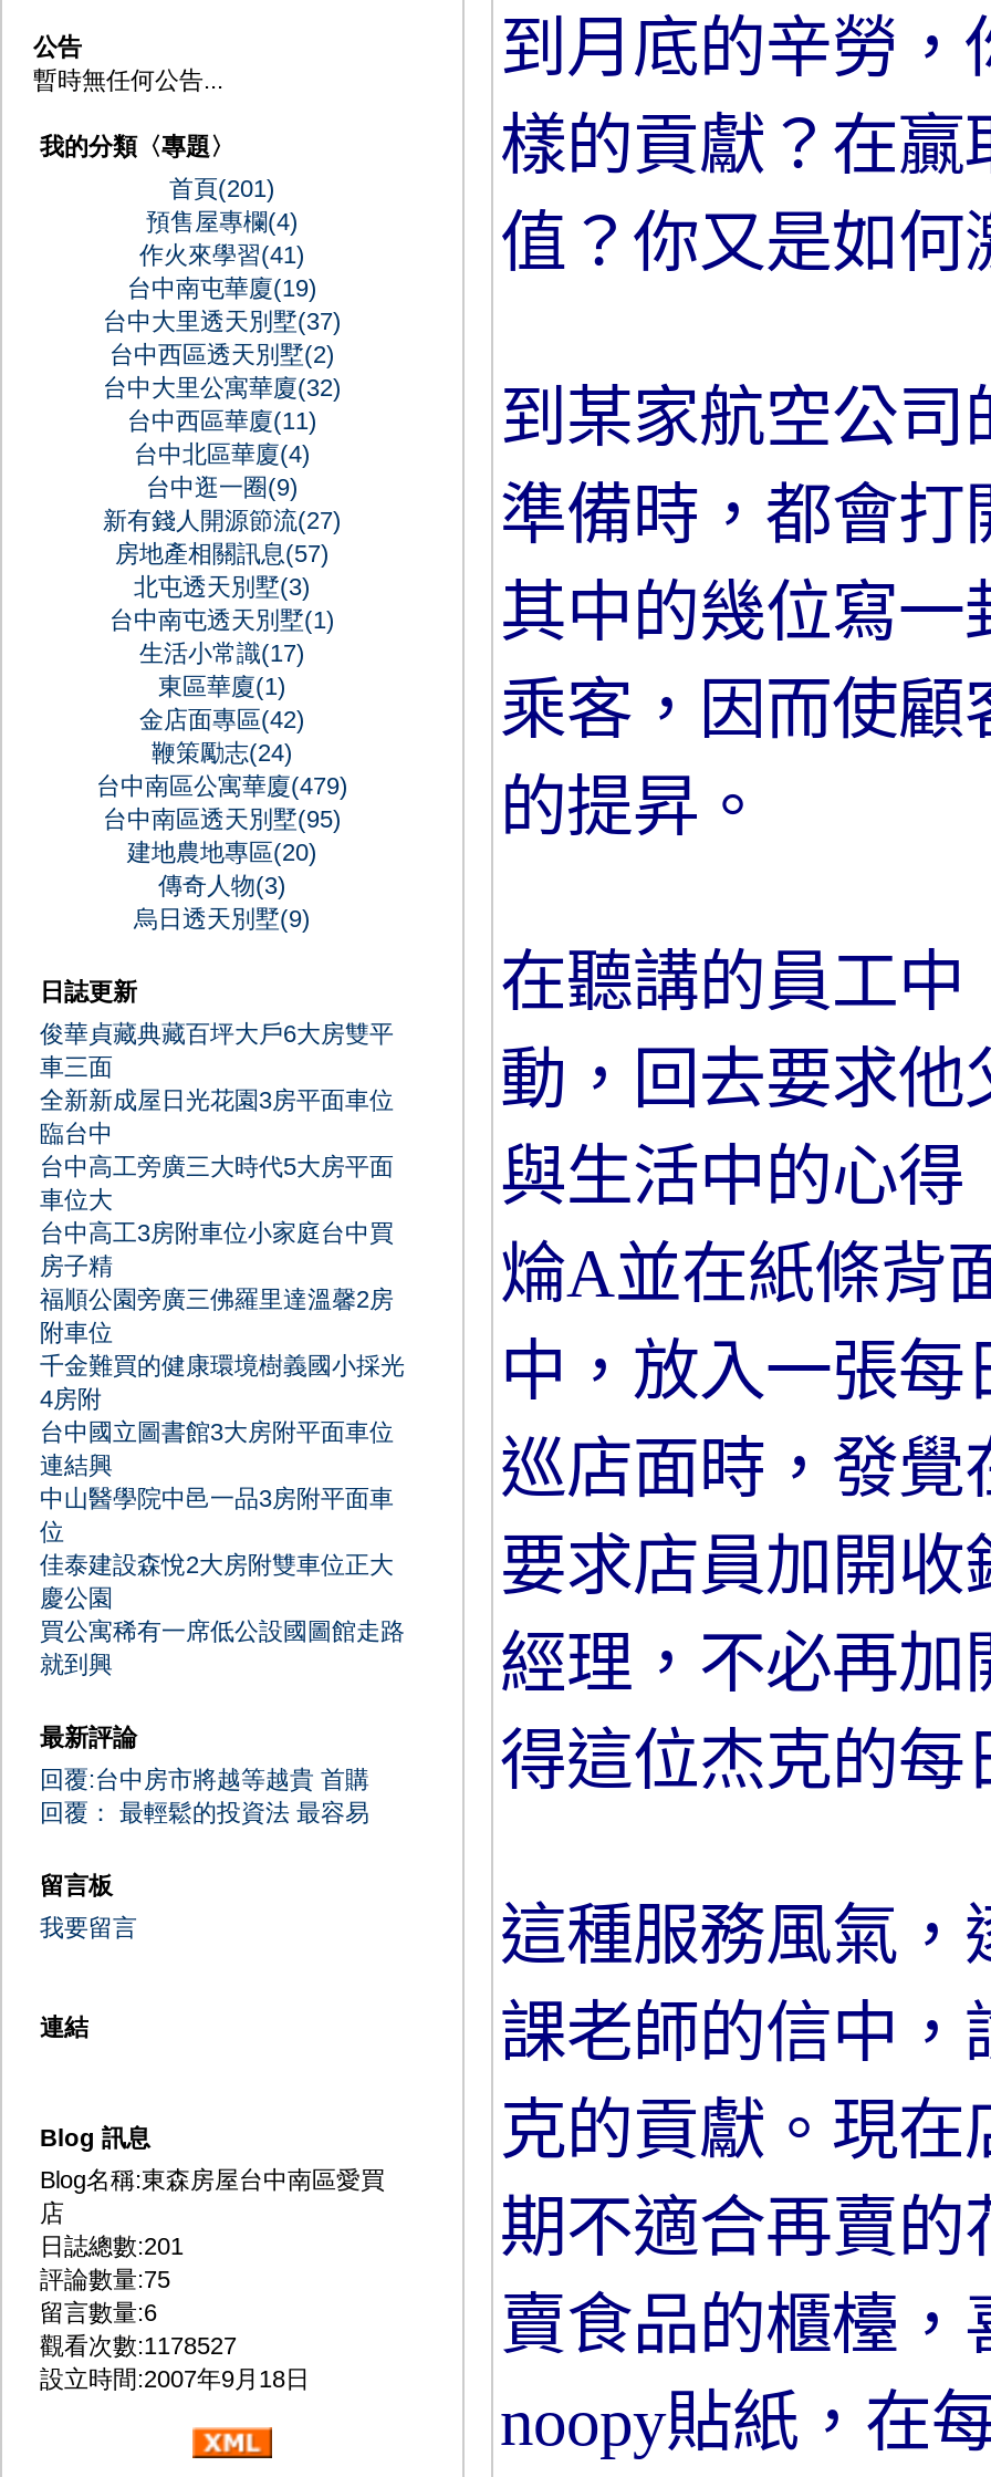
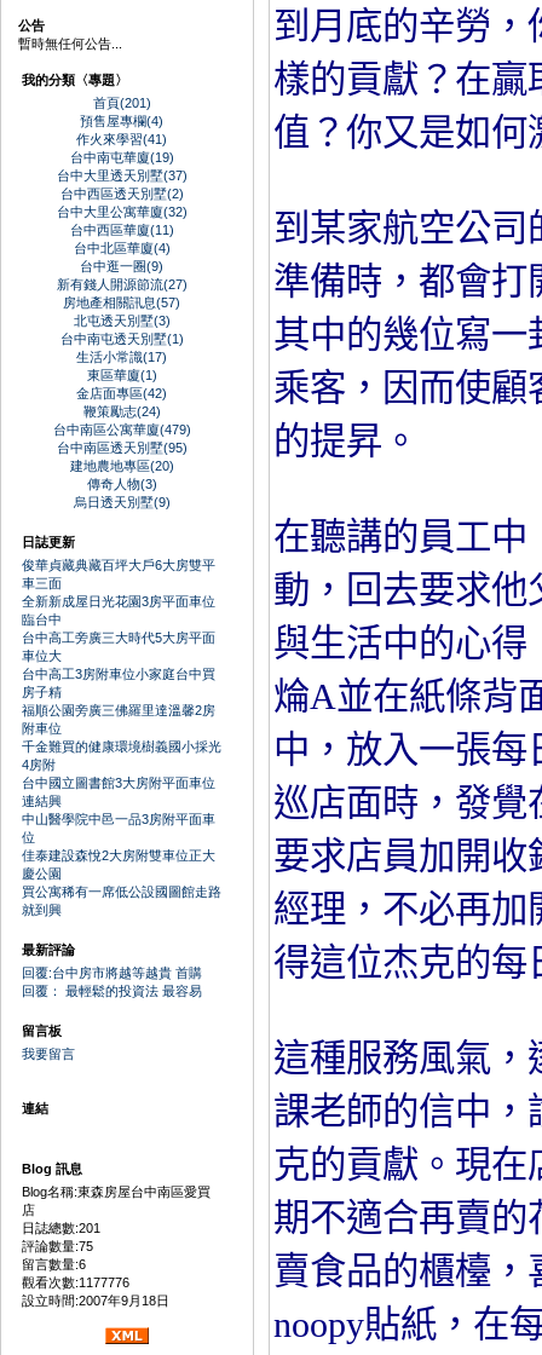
[40,2332,237,2359] 觀看次數:1178527 -> [22,1275,129,1290] 觀看次數:1177776

